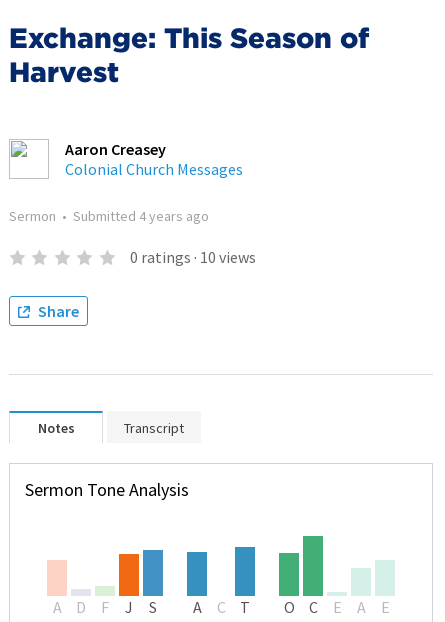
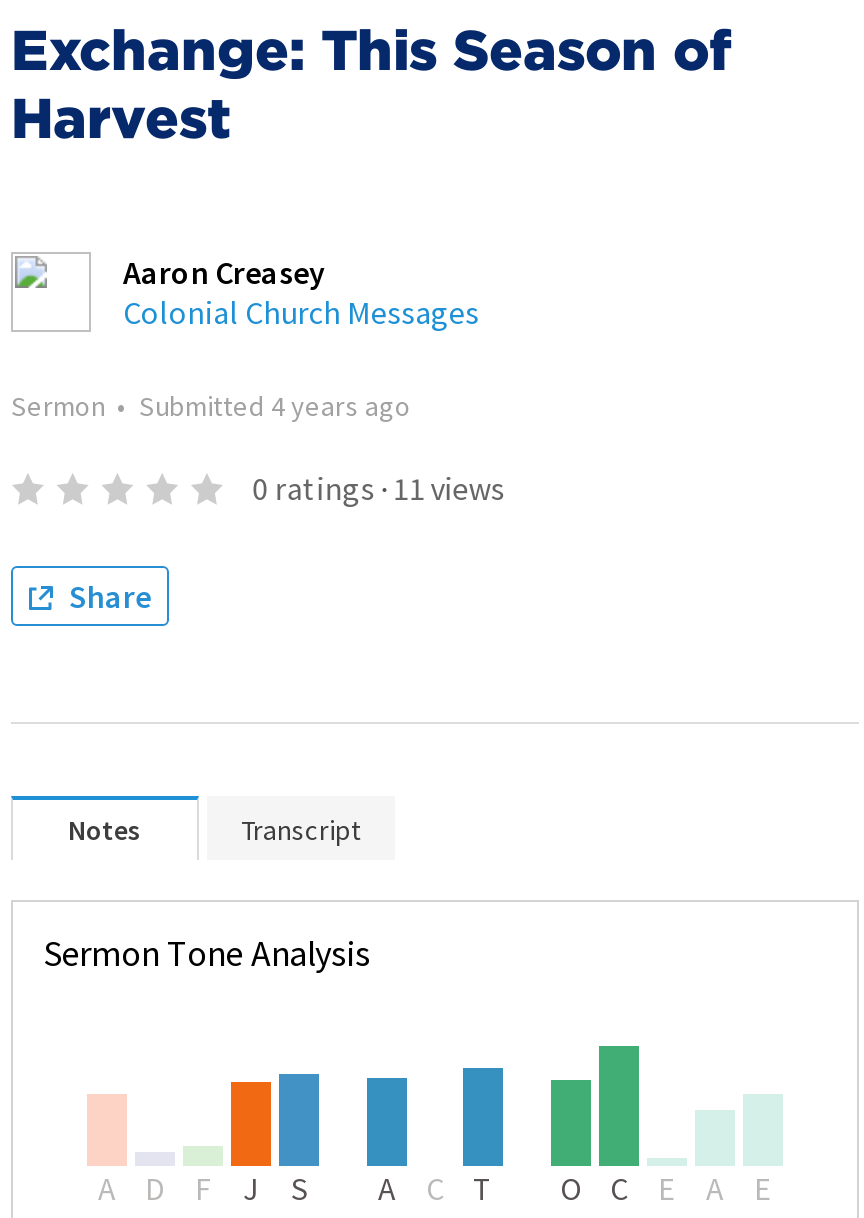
[130,247,256,267] 0 ratings · 10 views -> [252,468,504,508] 0 ratings · 11 views

